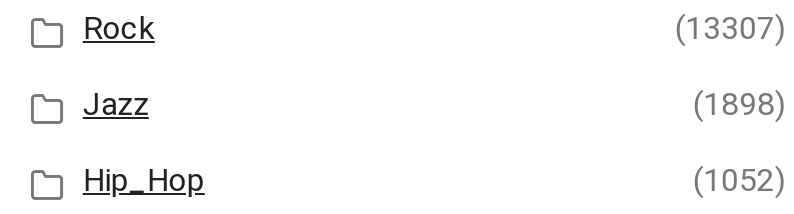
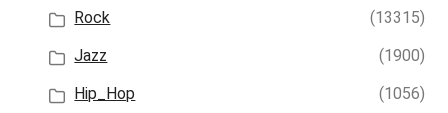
[675,9,785,47] (13307) -> [370,8,425,27] (13315)
[693,85,785,123] (1898) -> [379,46,425,65] (1900)
[693,161,785,199] (1052) -> [379,84,425,103] (1056)

